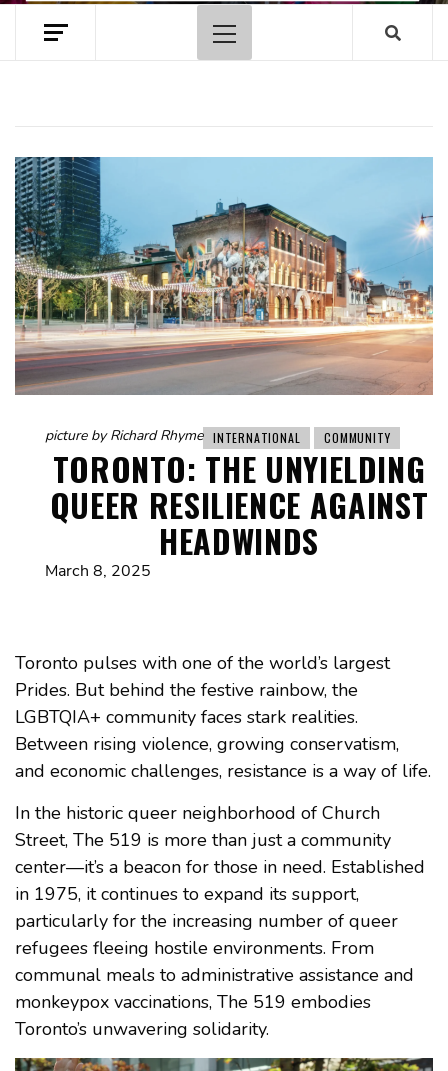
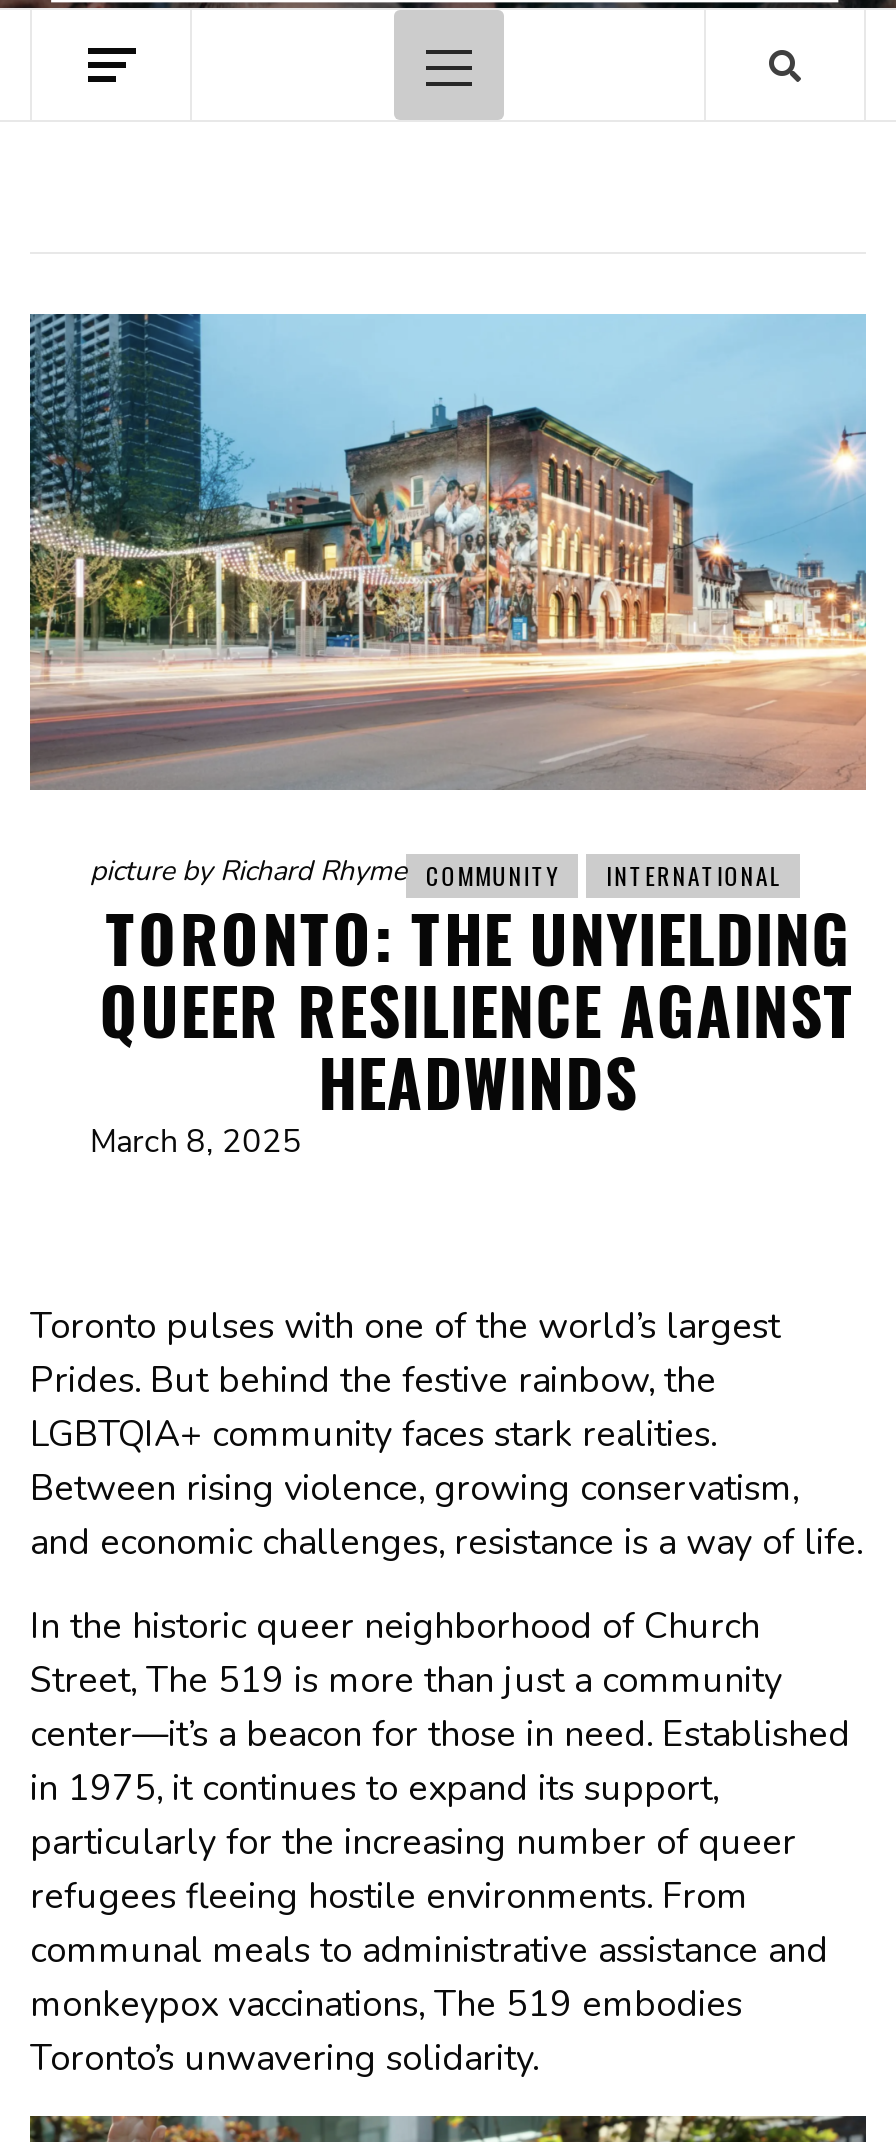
[45,426,390,446] picture by Richard Rhyme INTERNATIONAL | COMMUNITY -> [90,853,781,893] picture by Richard Rhyme COMMUNITY | INTERNATIONAL

